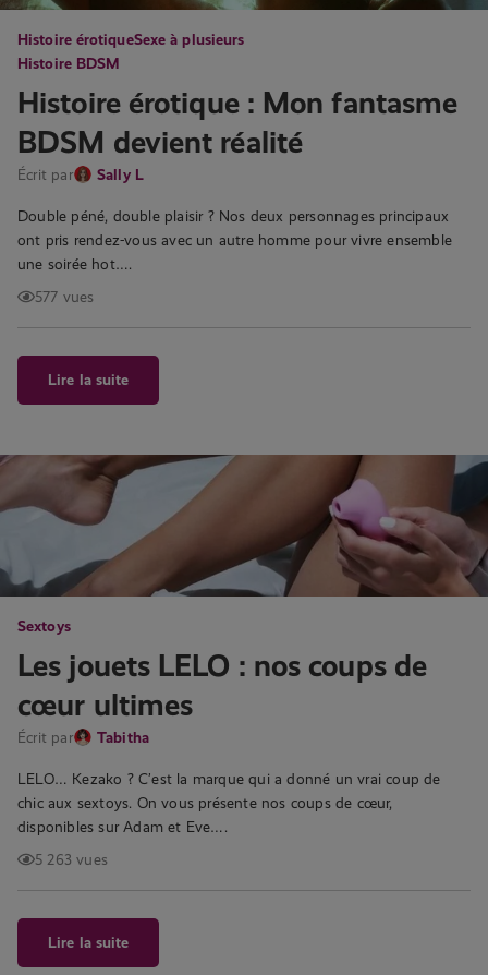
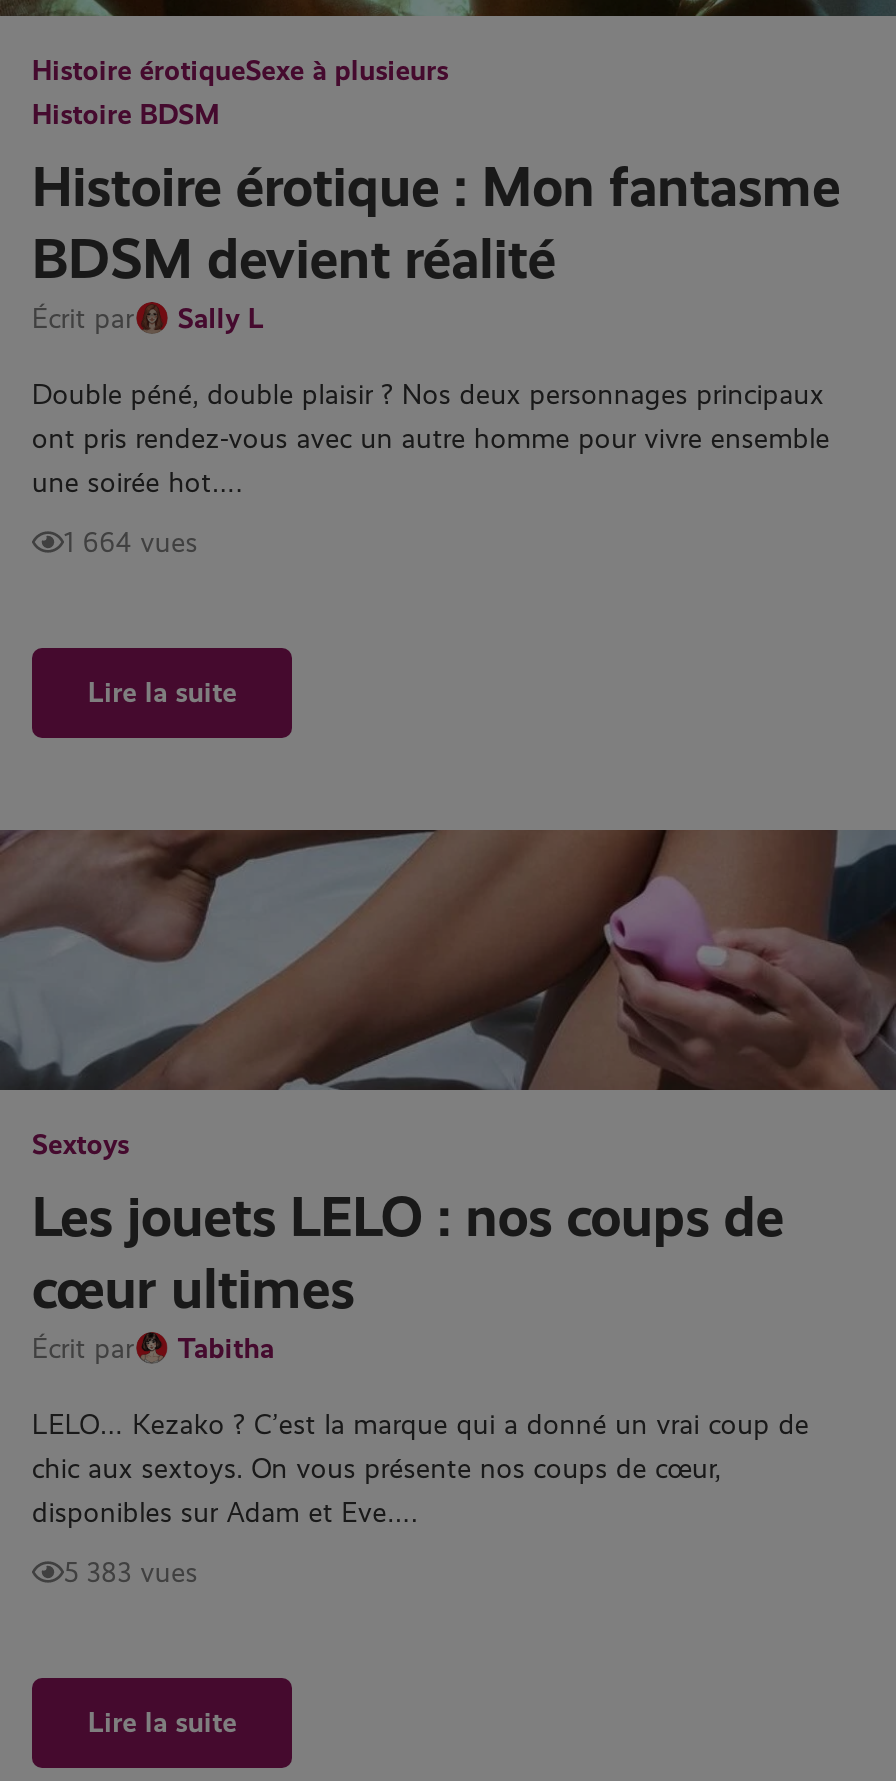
[35,288,94,305] 577 vues -> [64,527,198,559] 1 664 vues
[35,850,108,868] 5 263 vues -> [64,1557,198,1589] 5 383 vues

